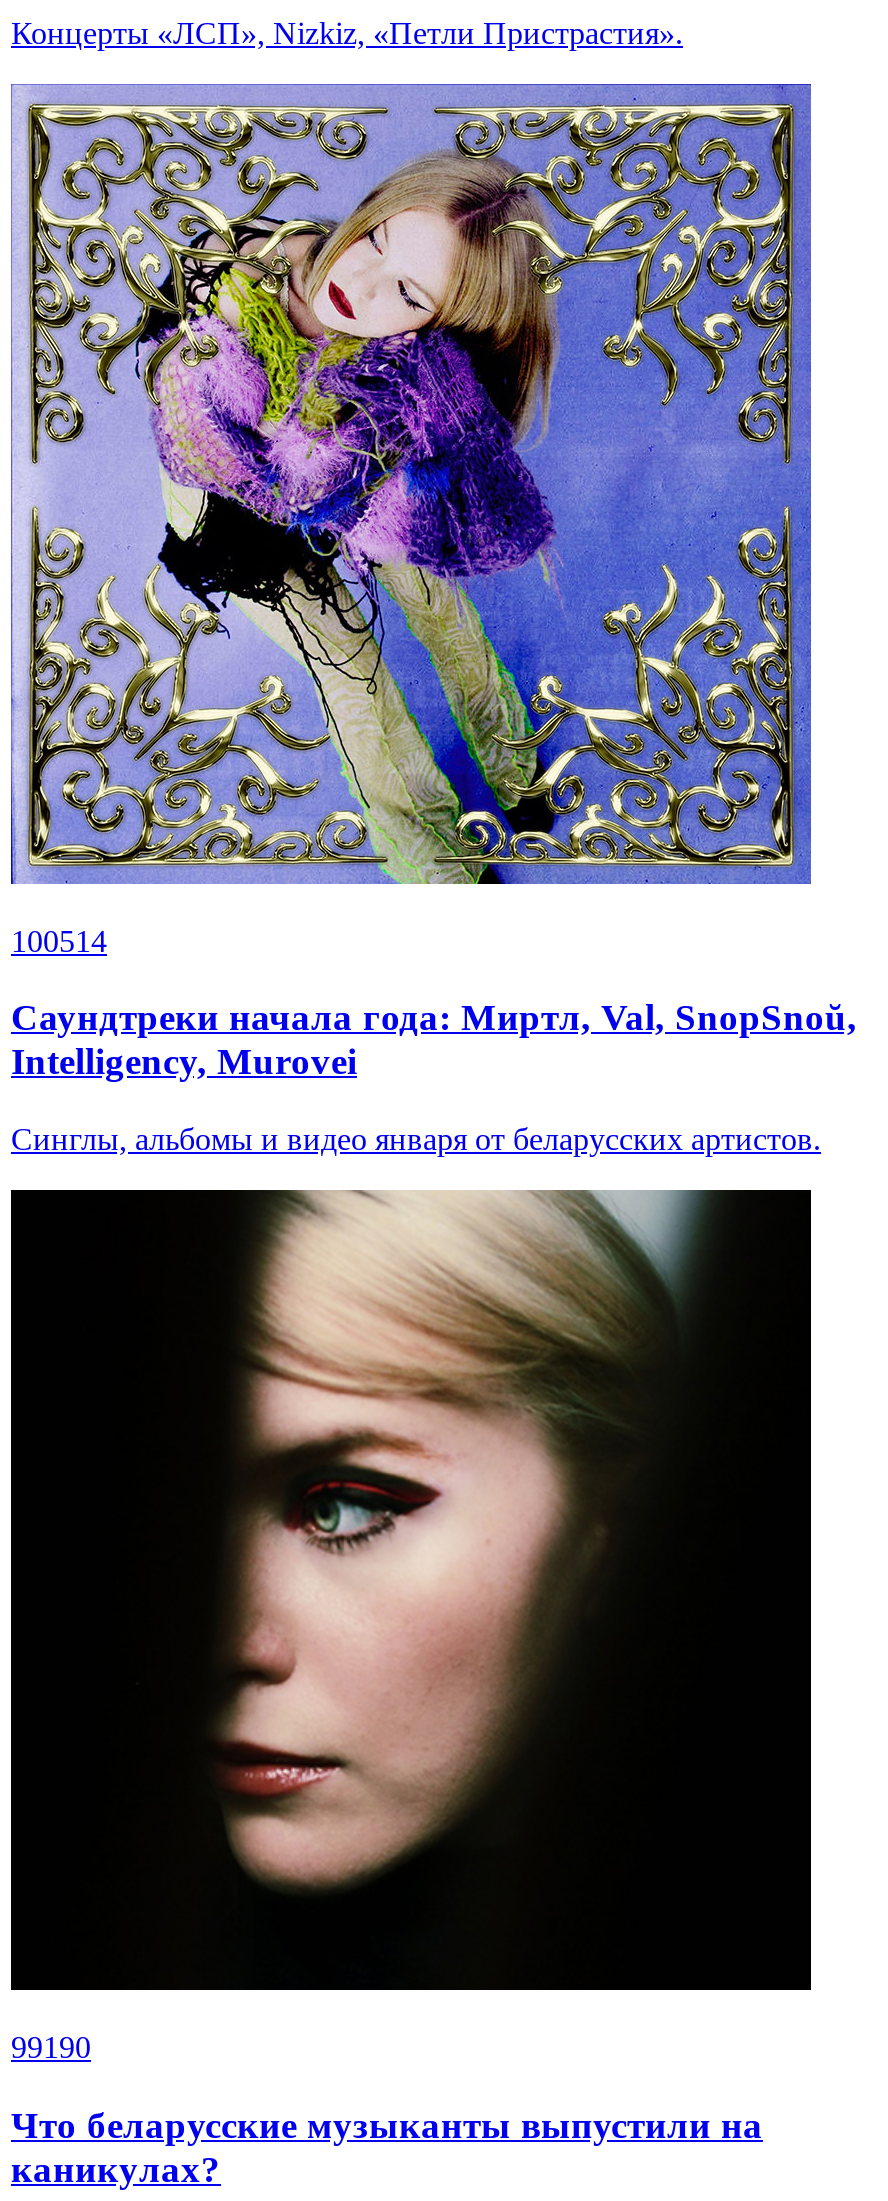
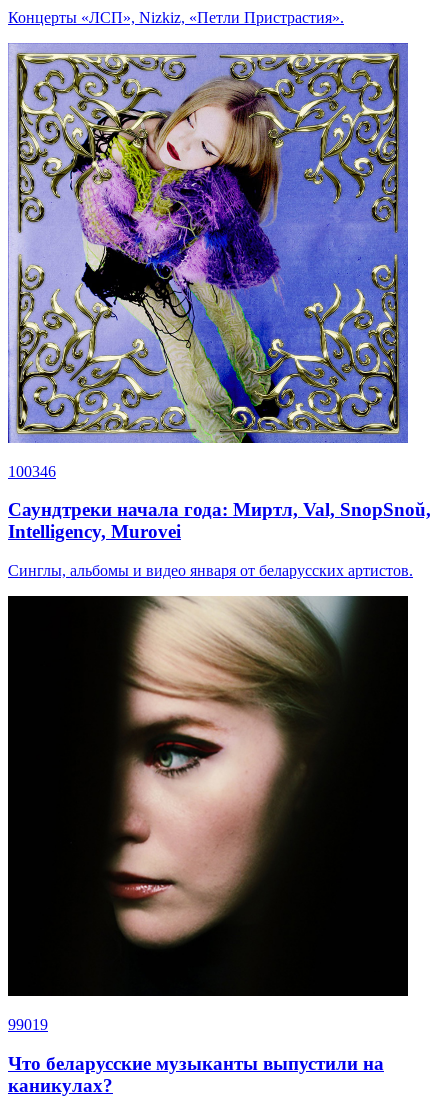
[11,923,107,957] 100514 -> [8,463,56,480] 100346
[11,2030,91,2064] 99190 -> [8,1016,48,1033] 99019

